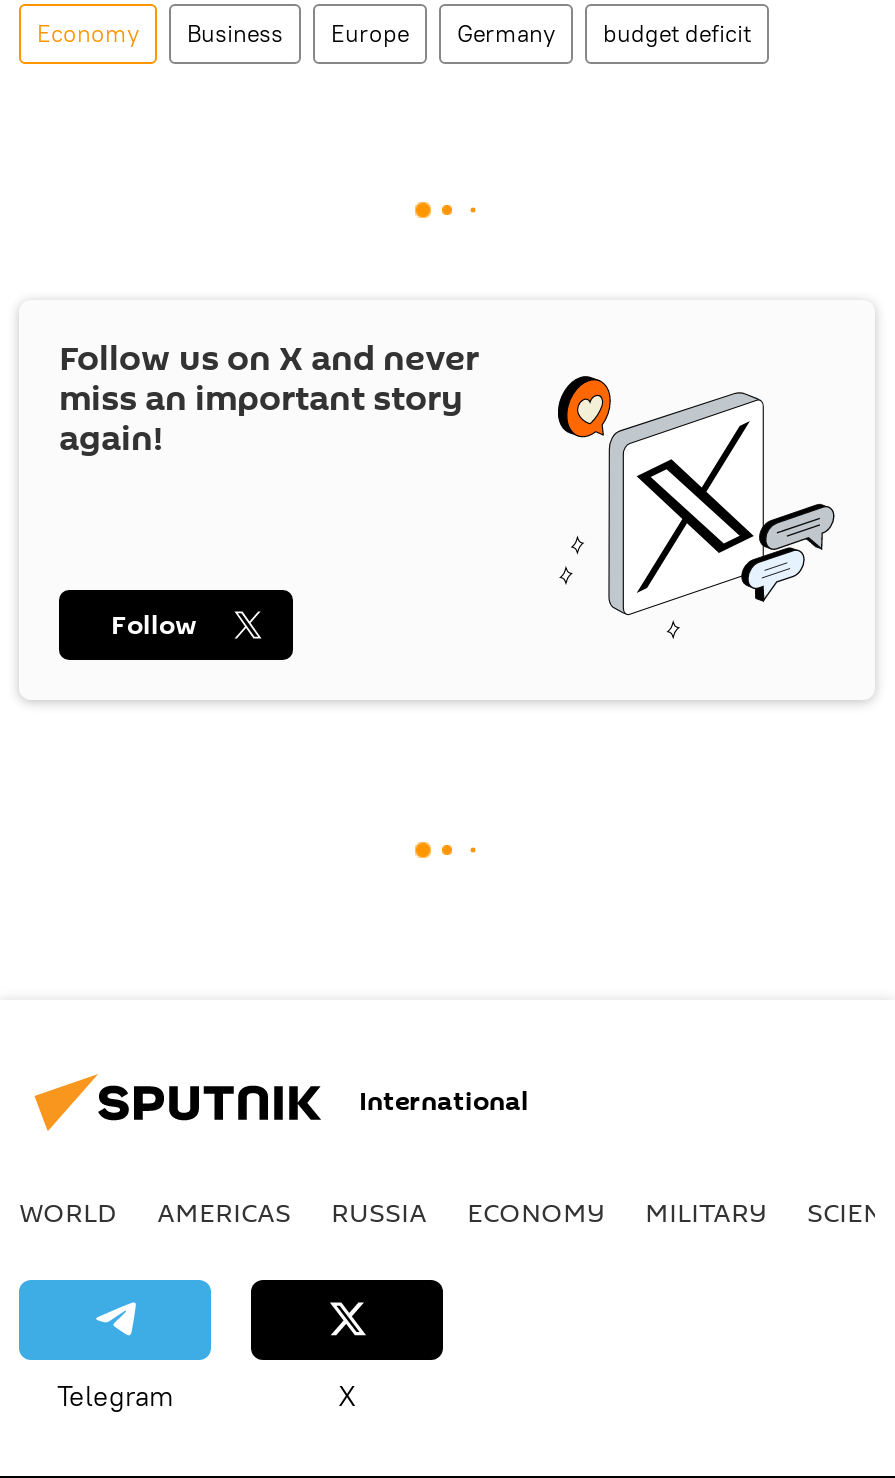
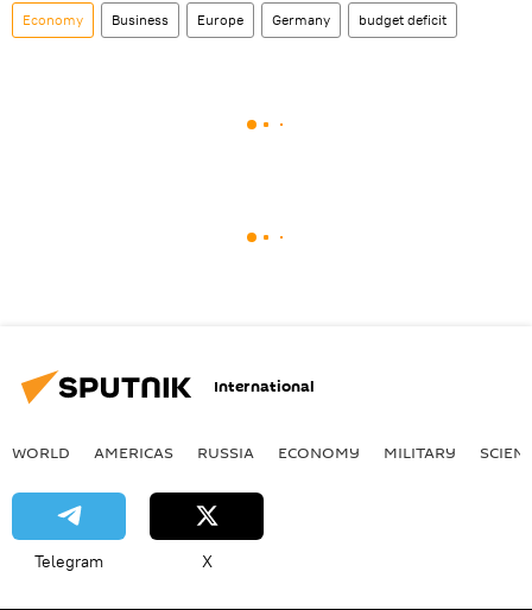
[59,334,837,640] [image] | Follow us on X and never | miss an important story | again! -> none
[111,606,197,644] Follow -> none

